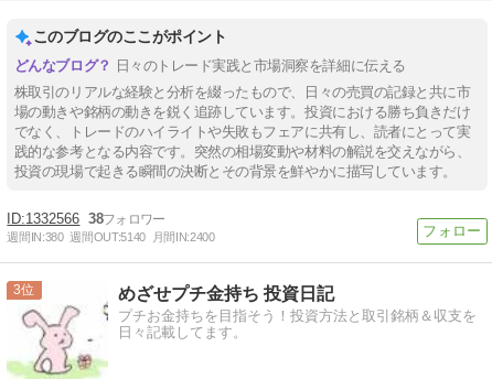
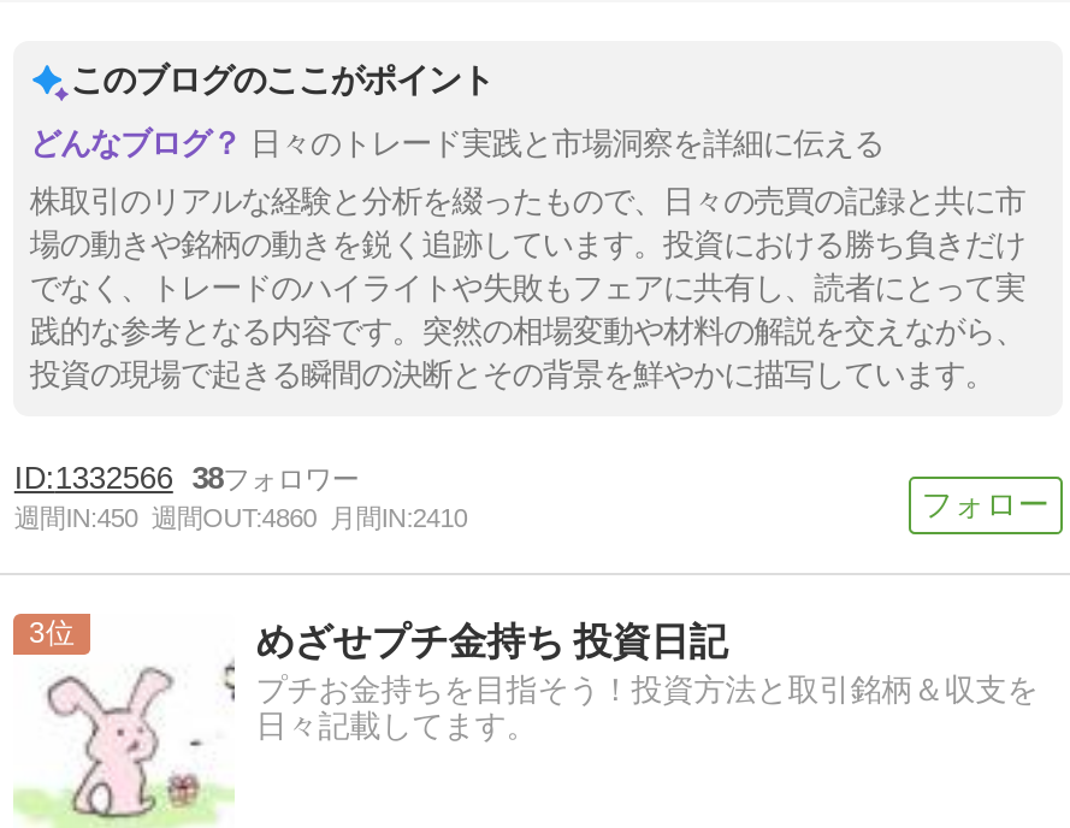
[7,230,215,243] 週間IN:380 週間OUT:5140 月間IN:2400 -> [14,503,467,532] 週間IN:450 週間OUT:4860 月間IN:2410

